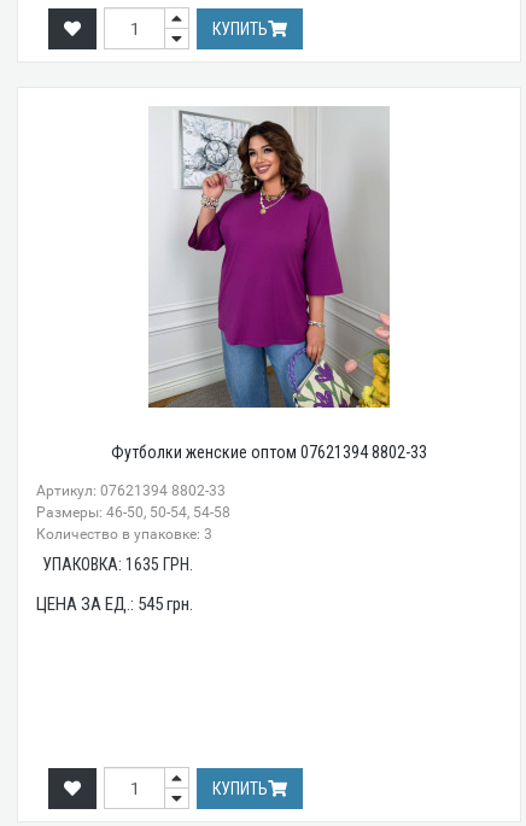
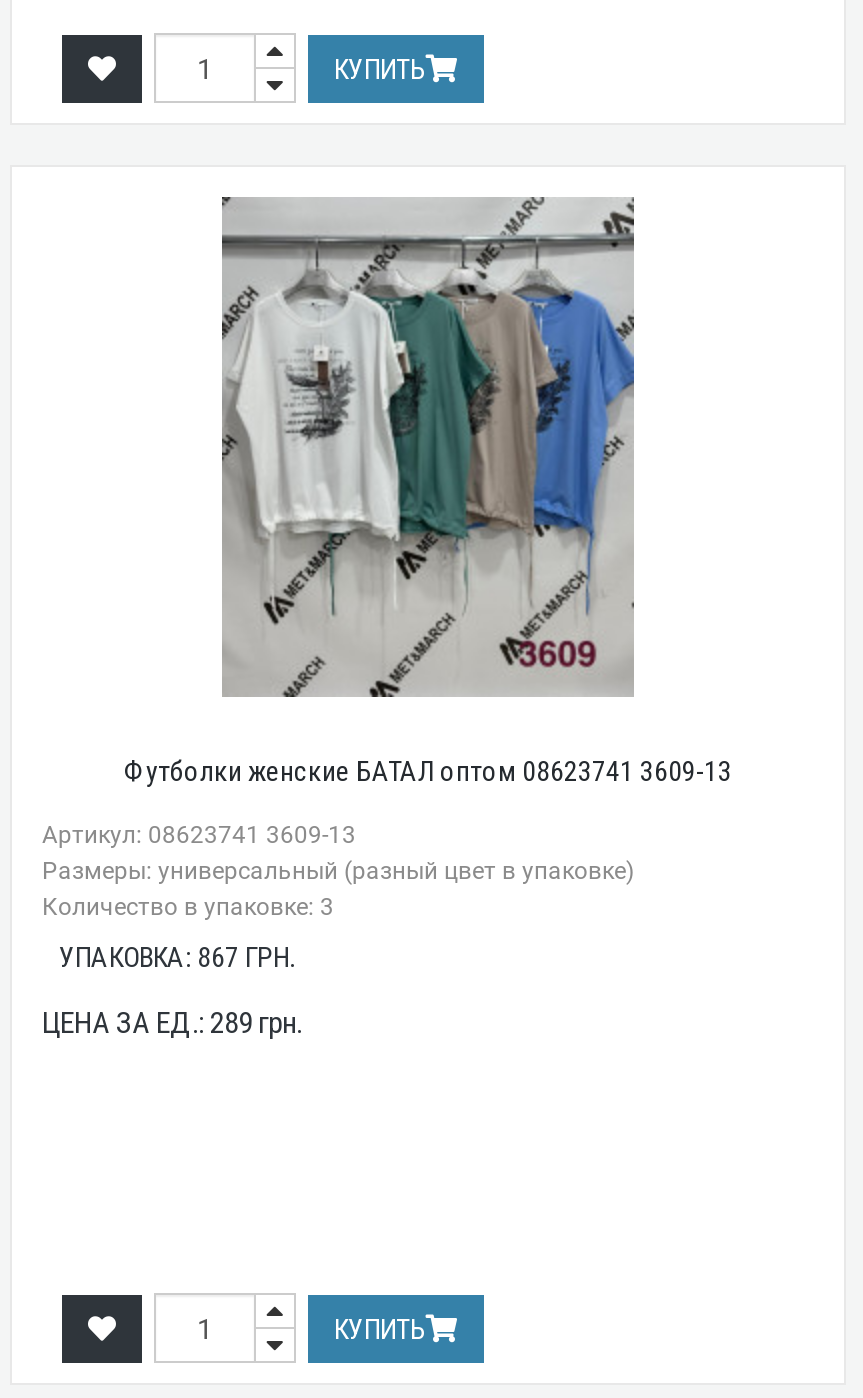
[111,106,427,462] [image] | Футболки женские оптом 07621394 8802-33 -> [124,195,732,788] [image] | Футболки женские БАТАЛ оптом 08623741 3609-13
[36,483,230,521] Артикул: 07621394 8802-33 | Размеры: 46-50, 50-54, 54-58 -> [42,822,634,886] Артикул: 08623741 3609-13 | Размеры: универсальный (разный цвет в упаковке)
[42,555,193,574] УПАКОВКА: 1635 ГРН. -> [59,942,295,974] УПАКОВКА: 867 ГРН.
[36,594,193,615] ЦЕНА ЗА ЕД.: 545 грн. -> [42,1006,302,1042] ЦЕНА ЗА ЕД.: 289 грн.

